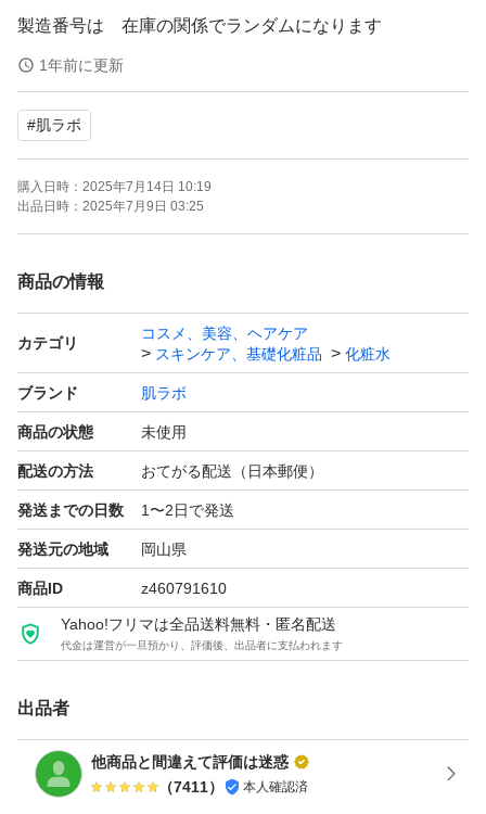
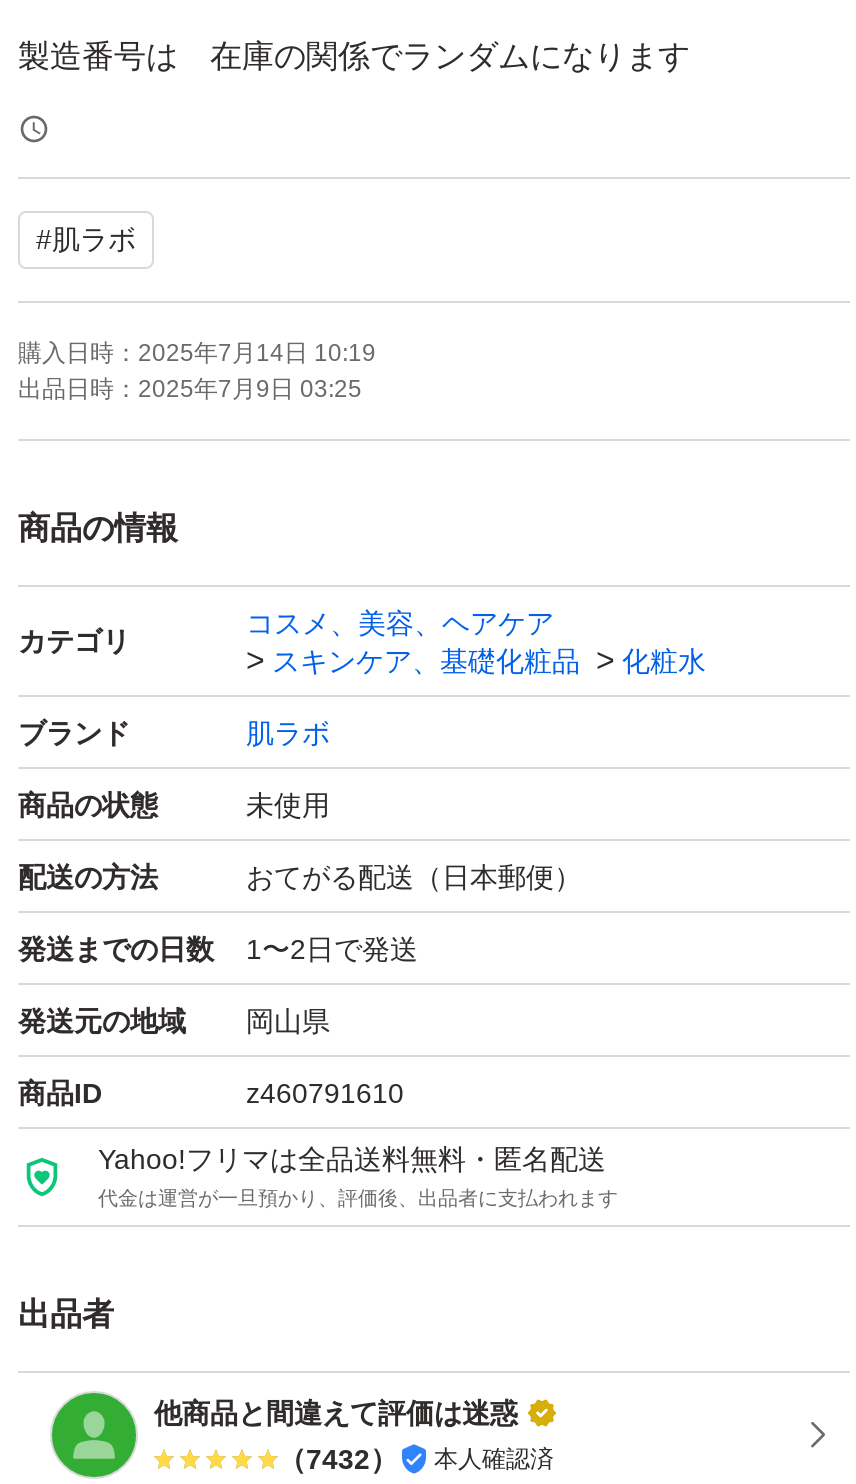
[39,57,124,74] 1年前に更新 -> none
[158,778,308,795] （7411） 本人確認済 -> [278,1443,554,1475] （7432） 本人確認済

